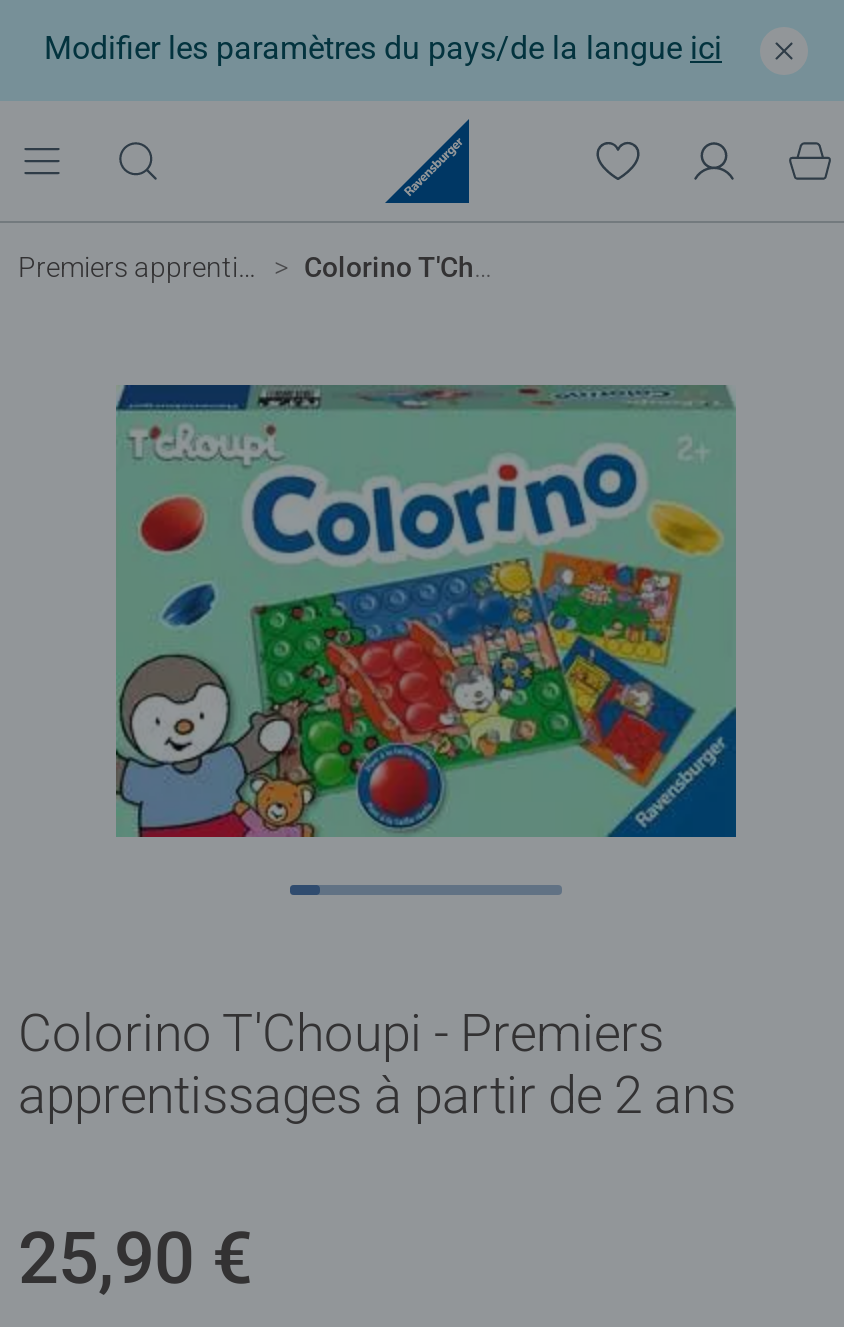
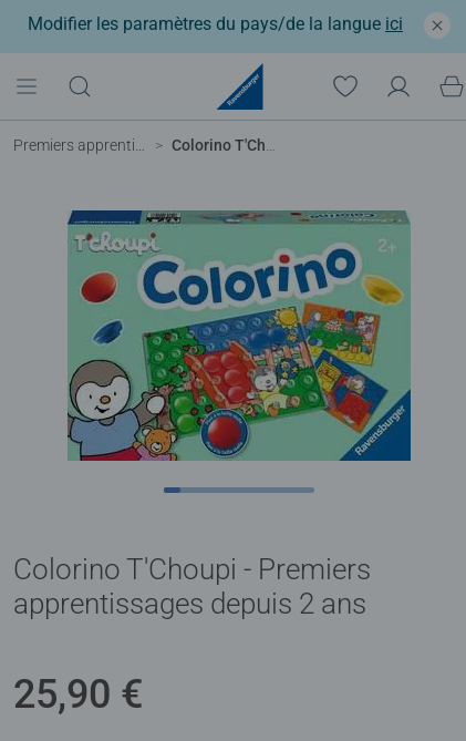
[18,1065,736,1125] apprentissages à partir de 2 ans -> [13,587,366,620] apprentissages depuis 2 ans

